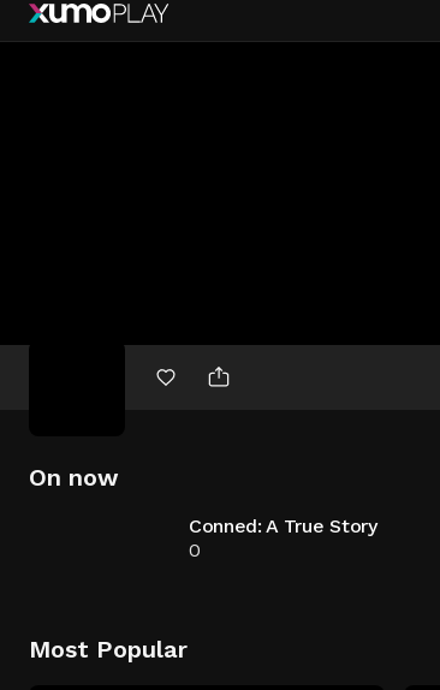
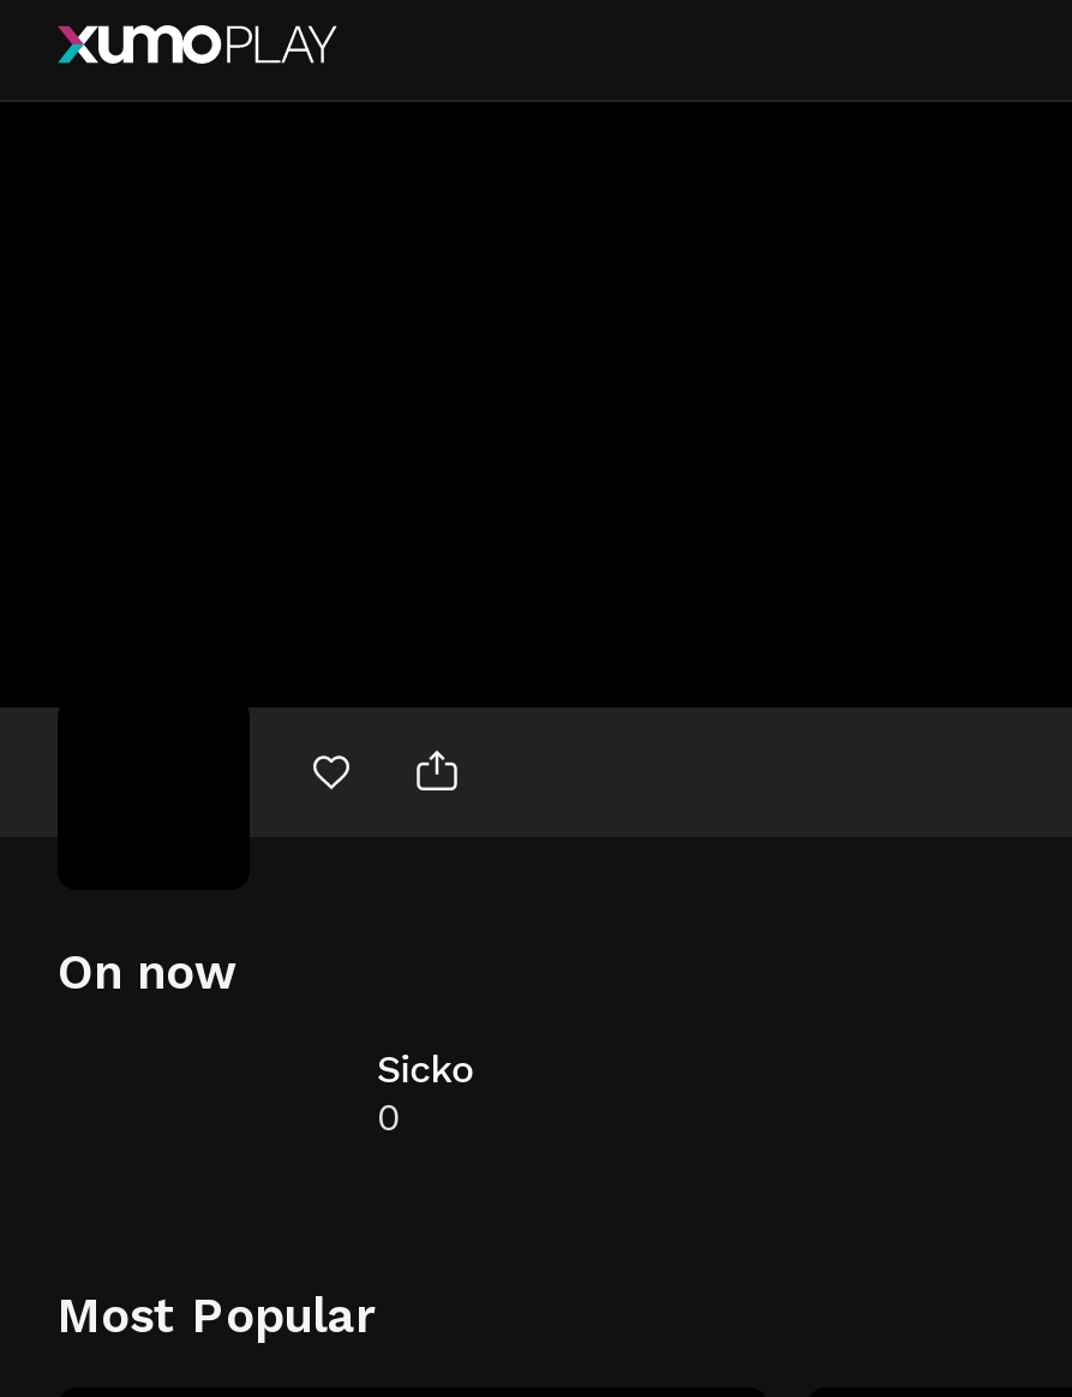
[189,514,377,537] Conned: A True Story -> [377,1046,474,1092] Sicko

